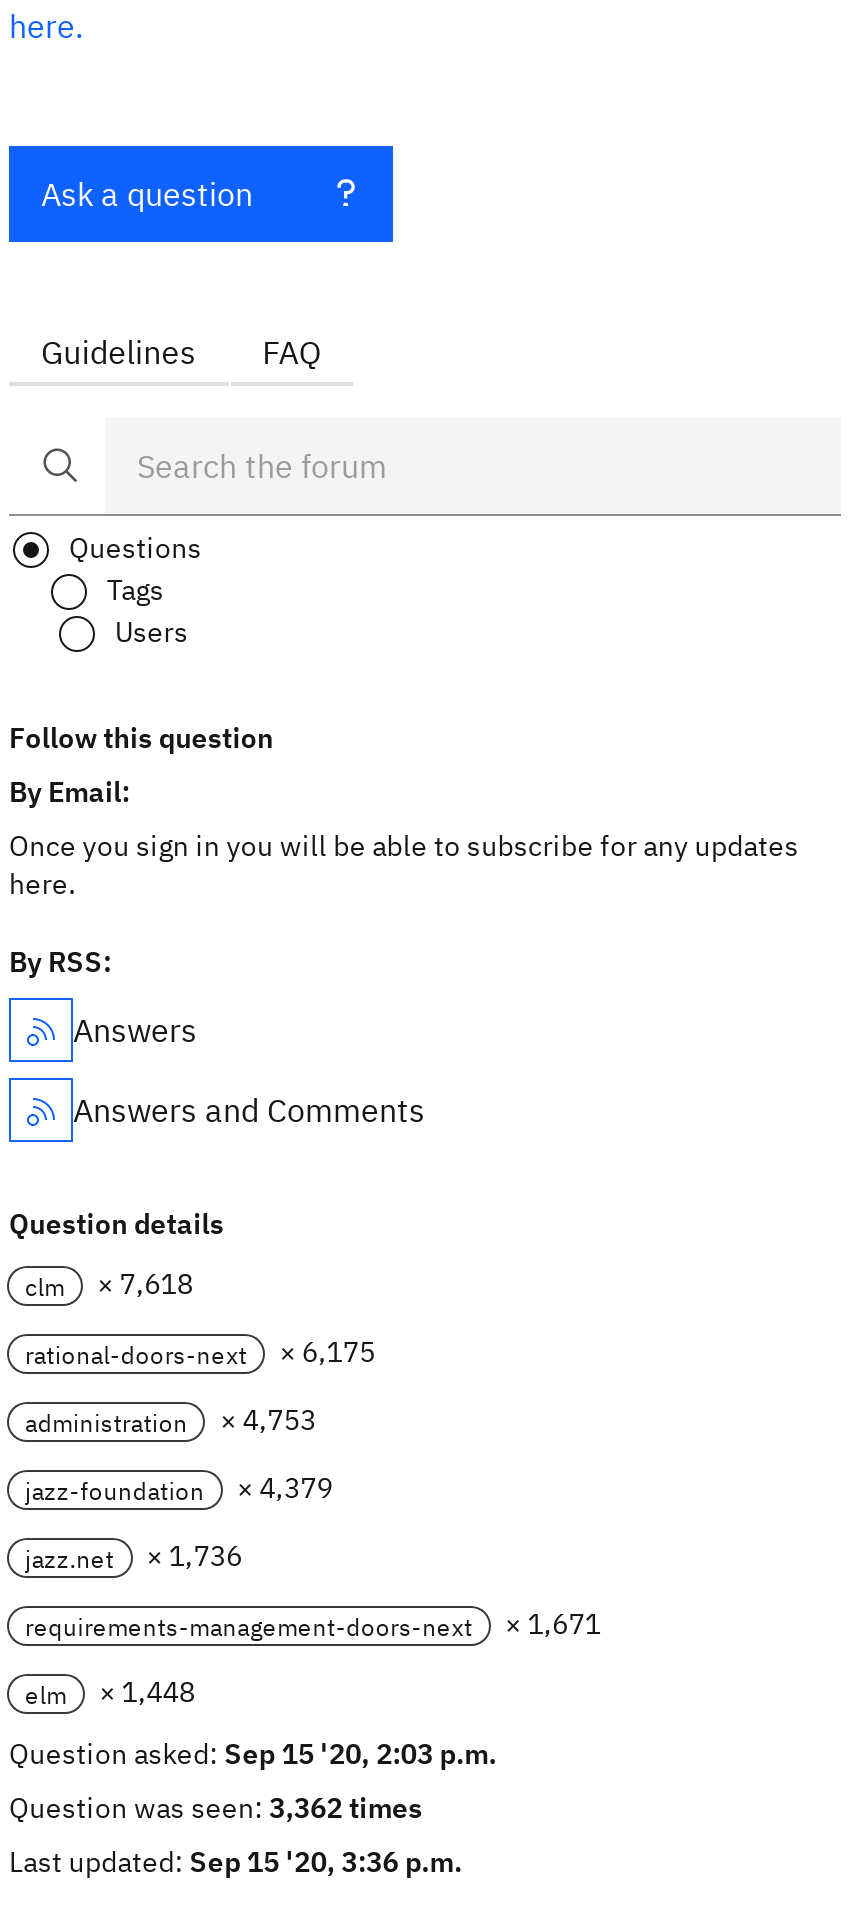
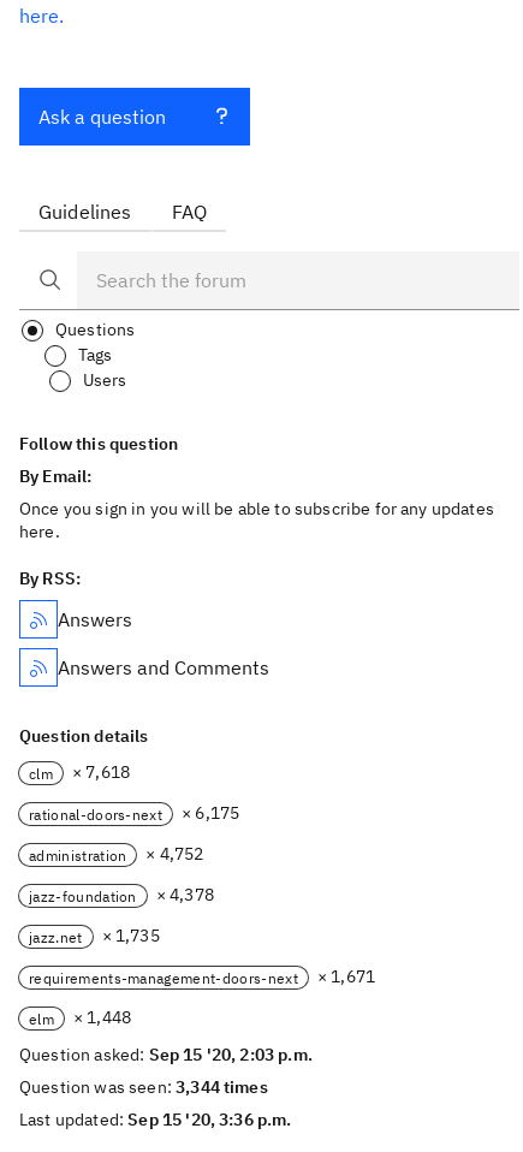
[25,1402,316,1438] administration × 4,753 -> [29,843,204,865] administration × 4,752
[25,1470,333,1506] jazz-foundation × 4,379 -> [29,884,214,906] jazz-foundation × 4,378
[25,1538,242,1574] jazz.net × 1,736 -> [29,925,160,946] jazz.net × 1,735
[9,1790,423,1826] Question was seen: 3,362 times -> [19,1076,268,1098] Question was seen: 3,344 times

